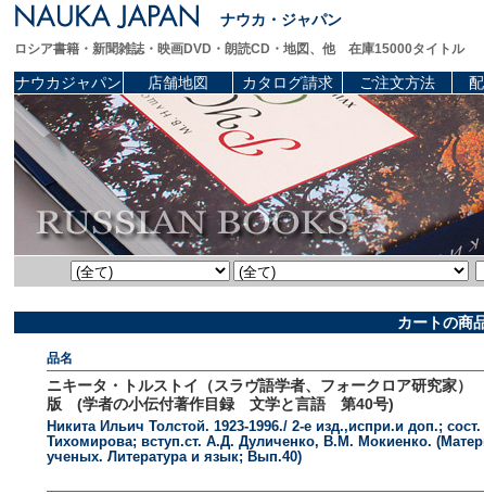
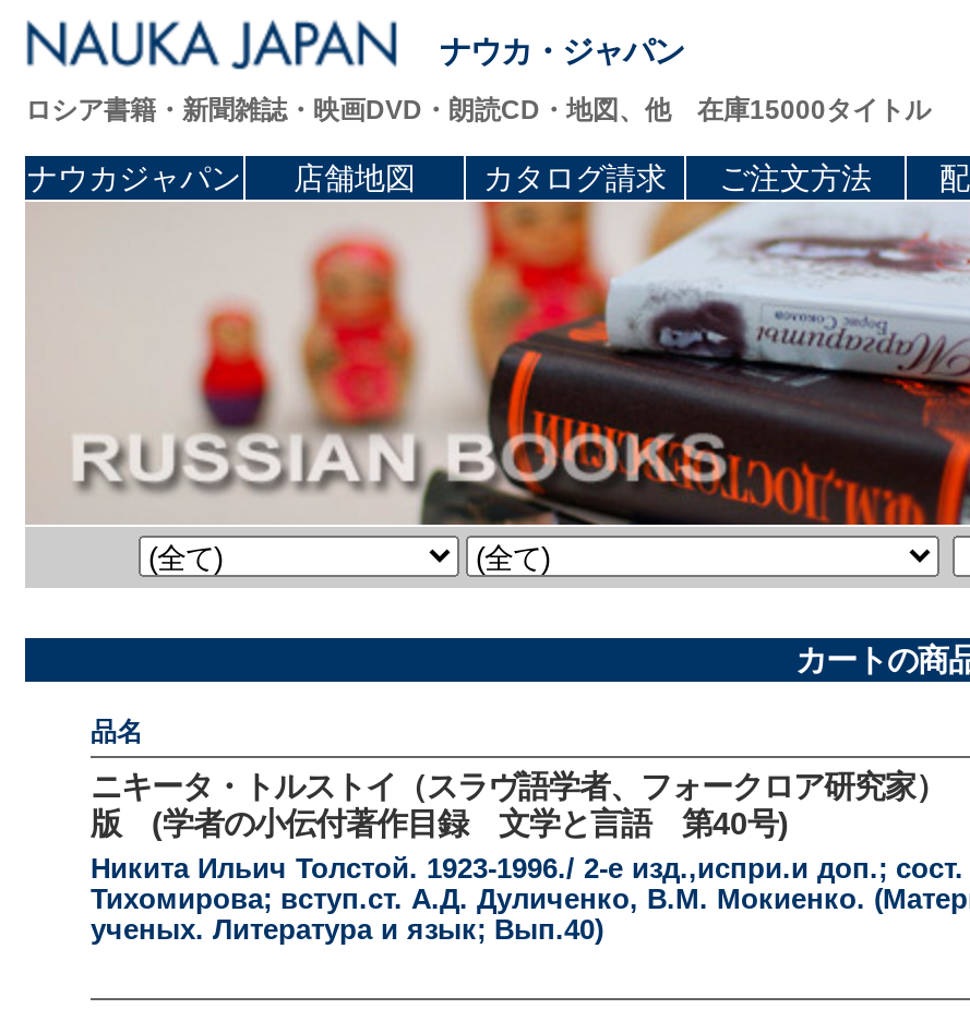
[13,93,481,256] [image] -> [25,200,963,527] [image]

